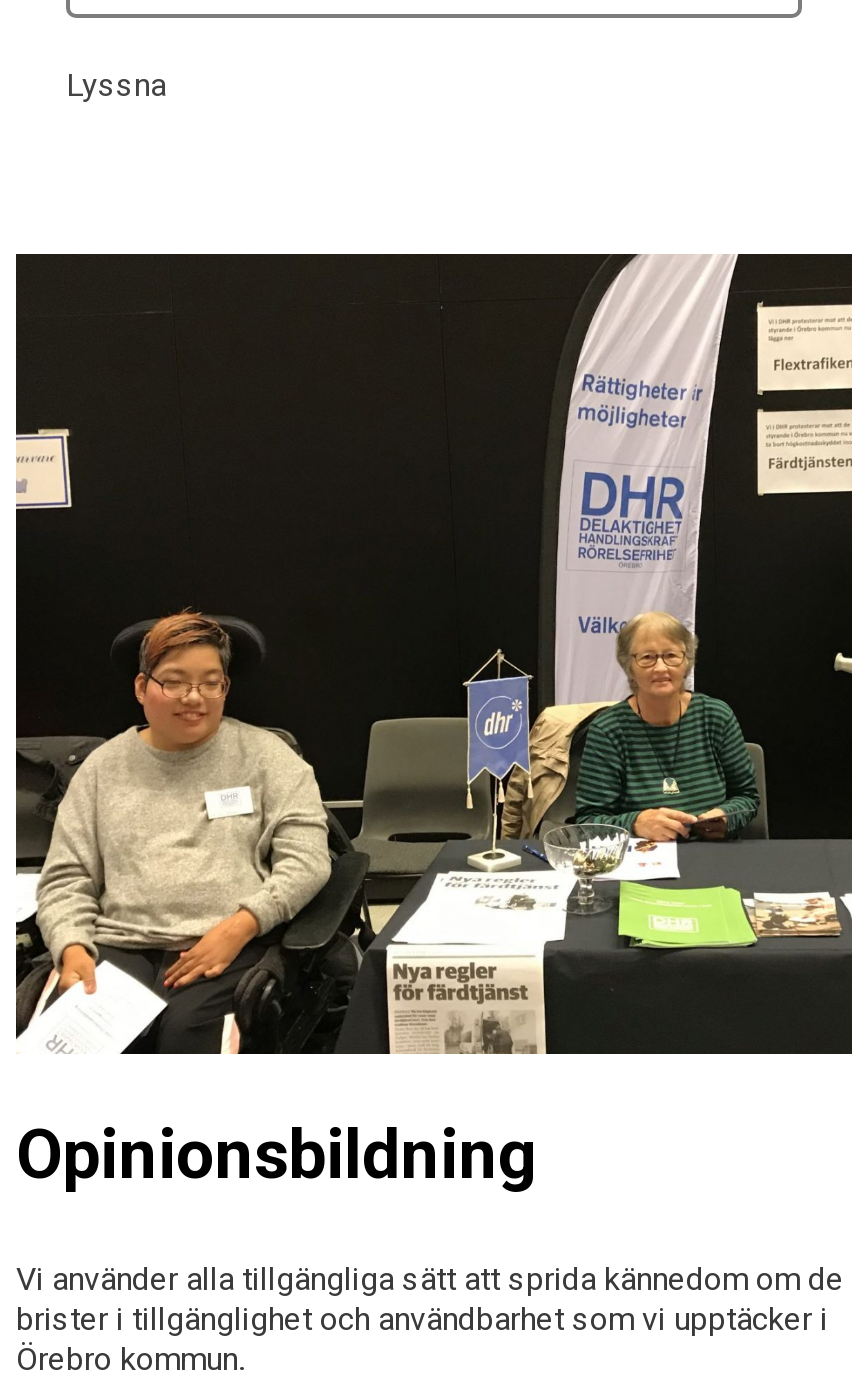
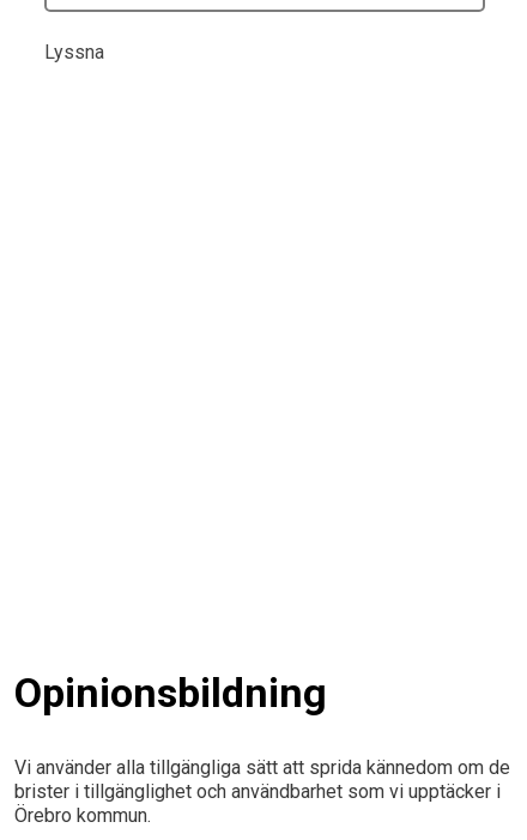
[14,252,854,1056] [image] -> none

